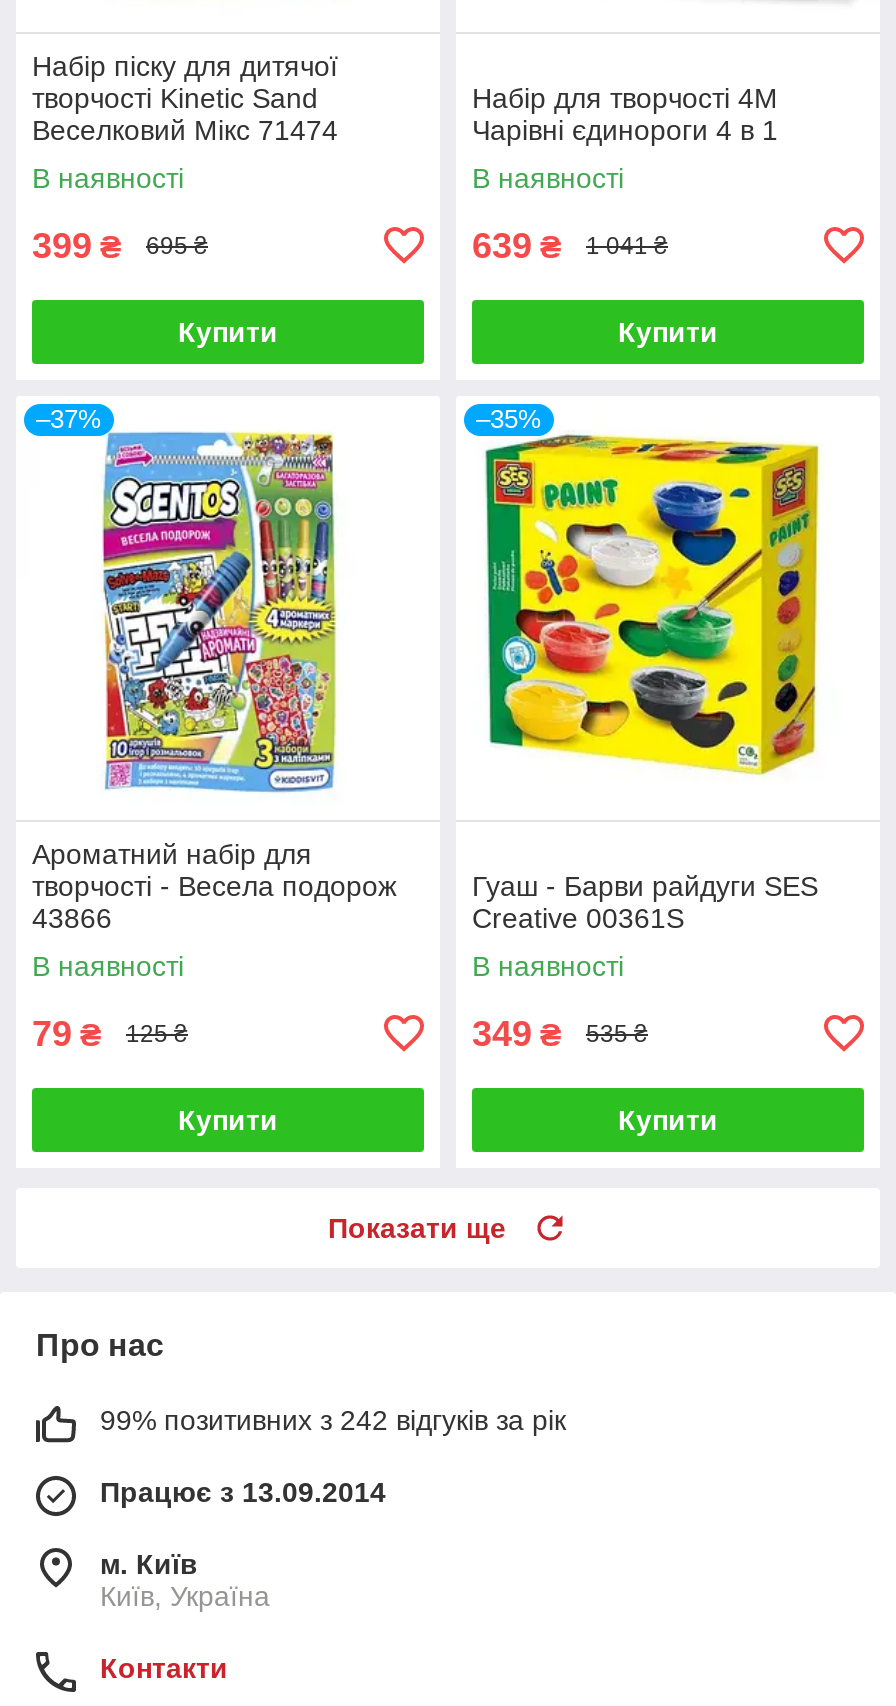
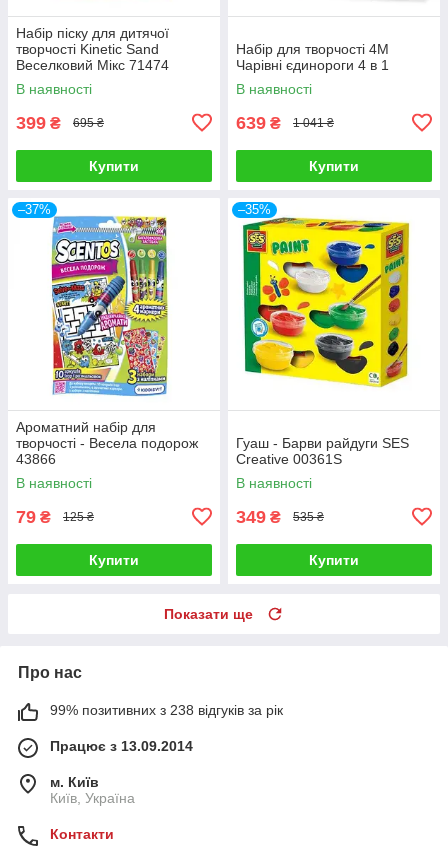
[100,1404,566,1436] 99% позитивних з 242 відгуків за рік -> [50,702,283,718] 99% позитивних з 238 відгуків за рік

